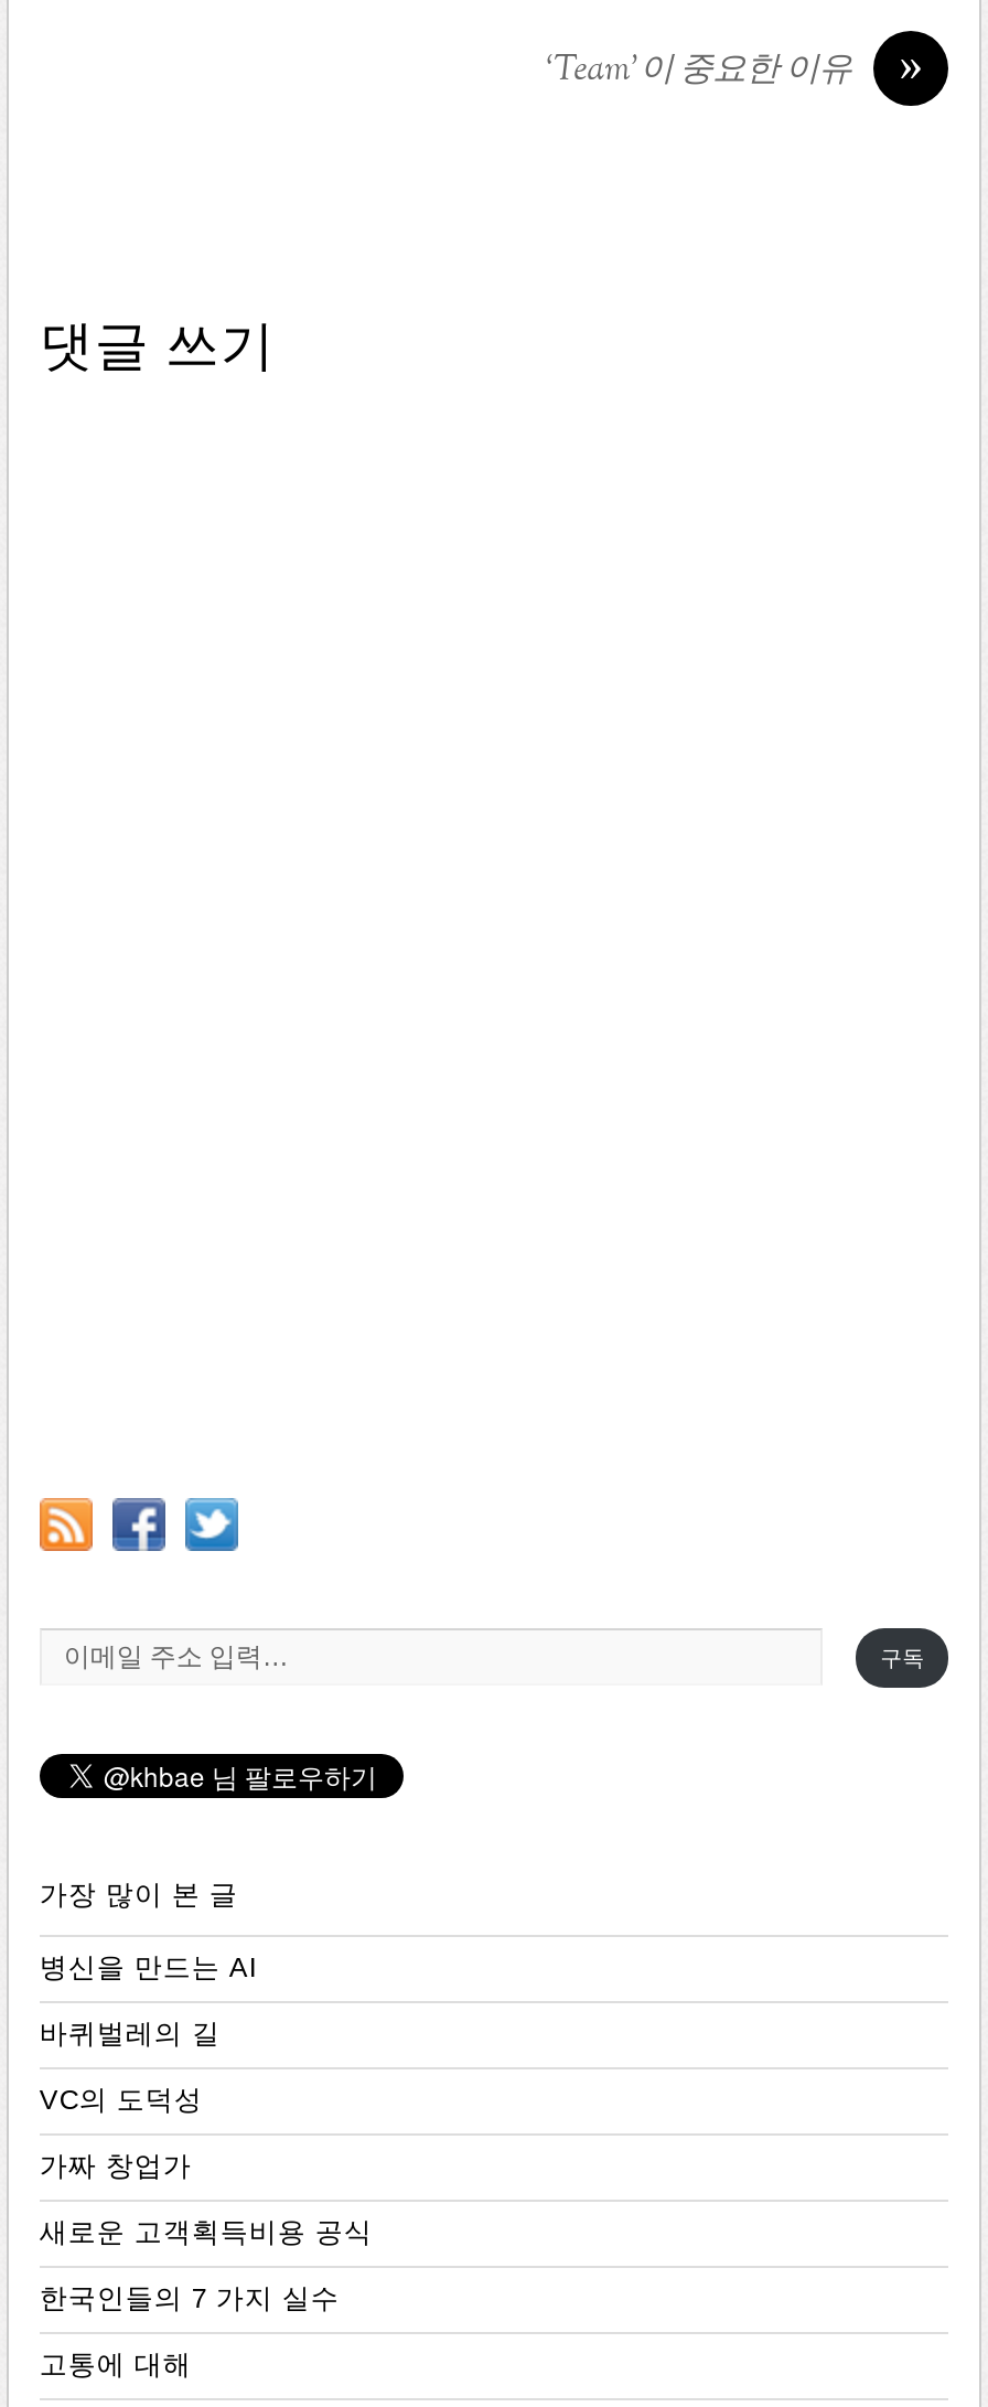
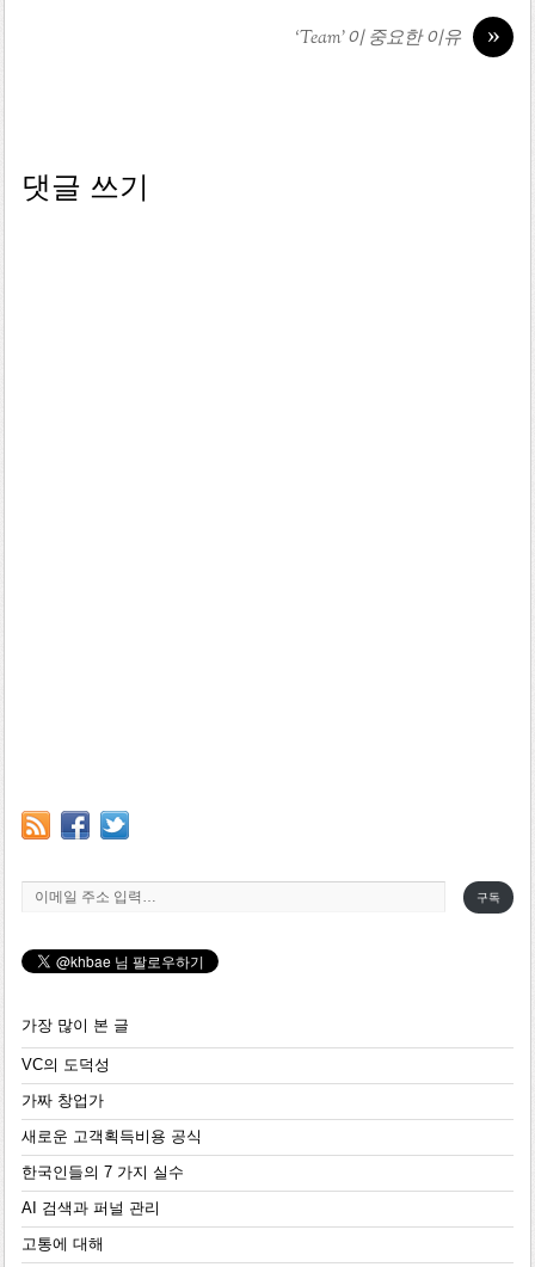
[39,1954,258,2051] 병신을 만드는 AI | 바퀴벌레의 길 -> none
moved [39,2152,372,2315] -> [21,1093,202,1182]: 가짜 창업가 | 새로운 고객획득비용 공식 | 한국인들의 7 가지 실수
none -> [21,1201,160,1217] AI 검색과 퍼널 관리

